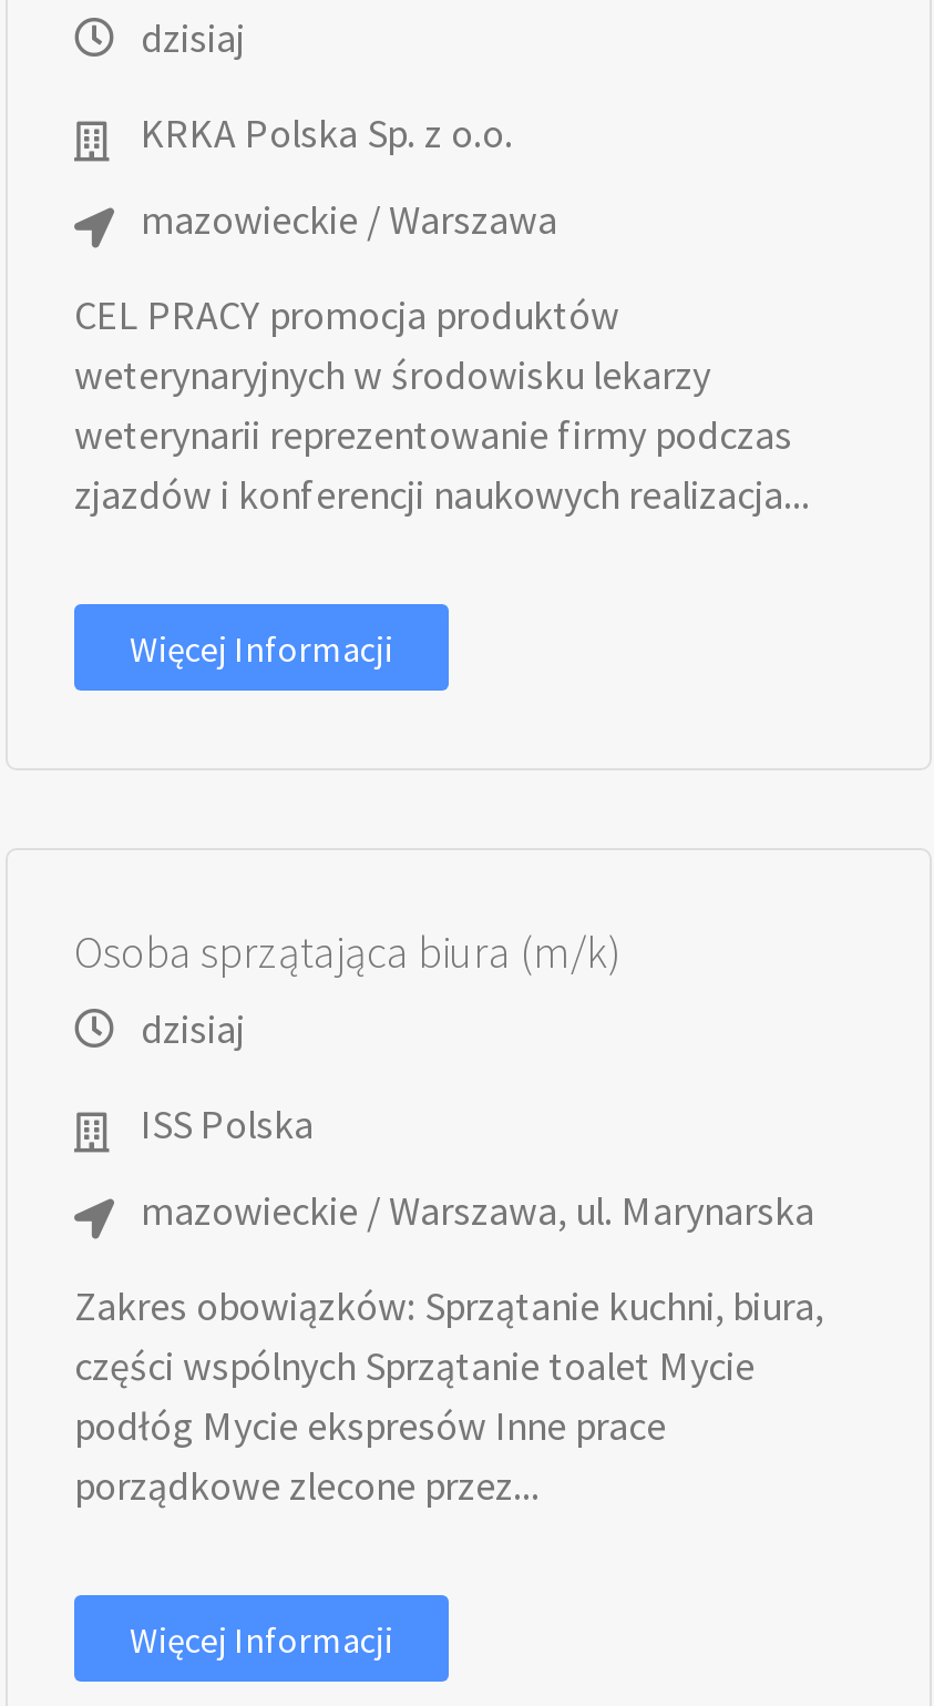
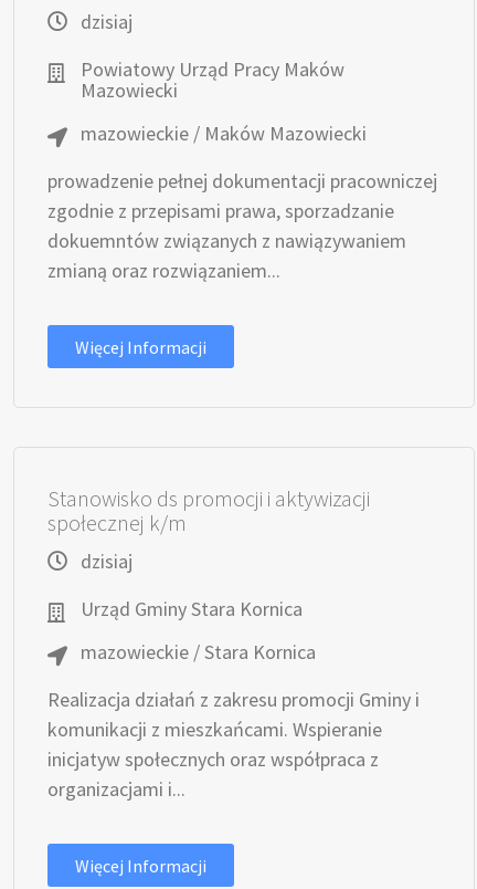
[141,108,513,159] KRKA Polska Sp. z o.o. -> [81,56,344,103] Powiatowy Urząd Pracy Maków | Mazowiecki
[141,194,557,245] mazowieckie / Warszawa -> [81,121,367,146] mazowieckie / Maków Mazowiecki
[74,289,810,520] CEL PRACY promocja produktów | weterynaryjnych w środowisku lekarzy | weterynarii reprezentowanie firmy podczas | zjazdów i konferencji naukowych realizacja... -> [47,168,437,283] prowadzenie pełnej dokumentacji pracowniczej | zgodnie z przepisami prawa, sporzadzanie | dokuemntów związanych z nawiązywaniem | zmianą oraz rozwiązaniem...
[74,923,622,979] Osoba sprzątająca biura (m/k) -> [47,484,370,536] Stanowisko ds promocji i aktywizacji | społecznej k/m
[141,1099,314,1150] ISS Polska -> [81,596,303,621] Urząd Gminy Stara Kornica
[141,1185,814,1236] mazowieckie / Warszawa, ul. Marynarska -> [81,639,316,665] mazowieckie / Stara Kornica
[74,1280,823,1511] Zakres obowiązków: Sprzątanie kuchni, biura, | części wspólnych Sprzątanie toalet Mycie | podłóg Mycie ekspresów Inne prace | porządkowe zlecone przez... -> [47,687,420,802] Realizacja działań z zakresu promocji Gminy i | komunikacji z mieszkańcami. Wspieranie | inicjatyw społecznych oraz współpraca z | organizacjami i...

